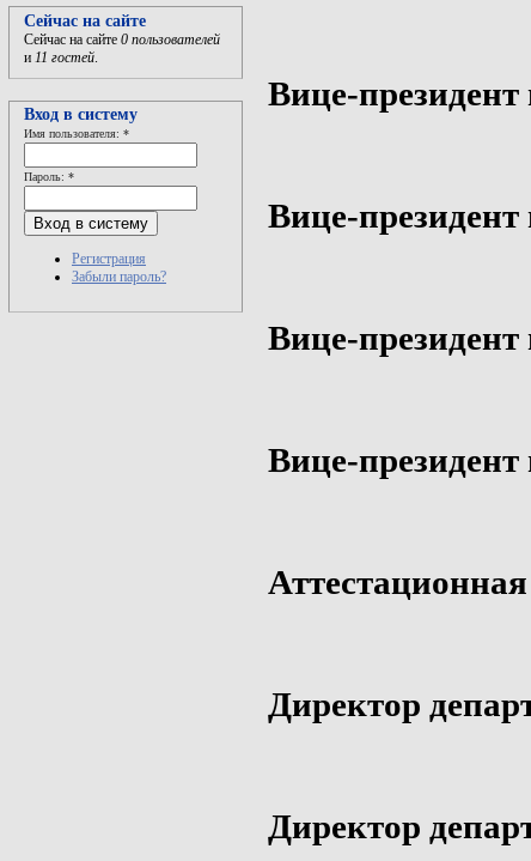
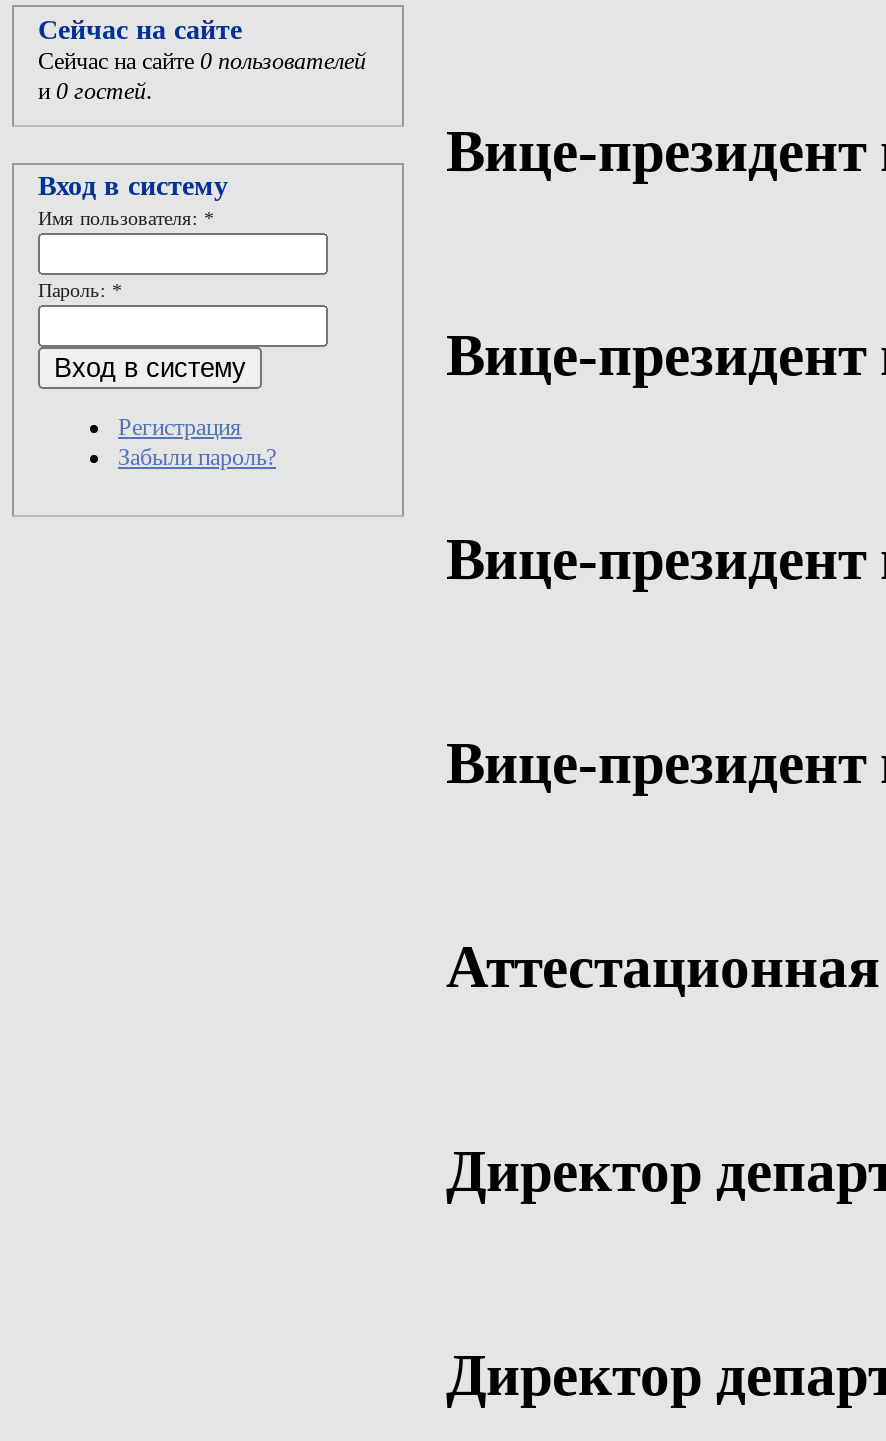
[24,49,98,66] и 11 гостей. -> [38,77,152,105] и 0 гостей.

